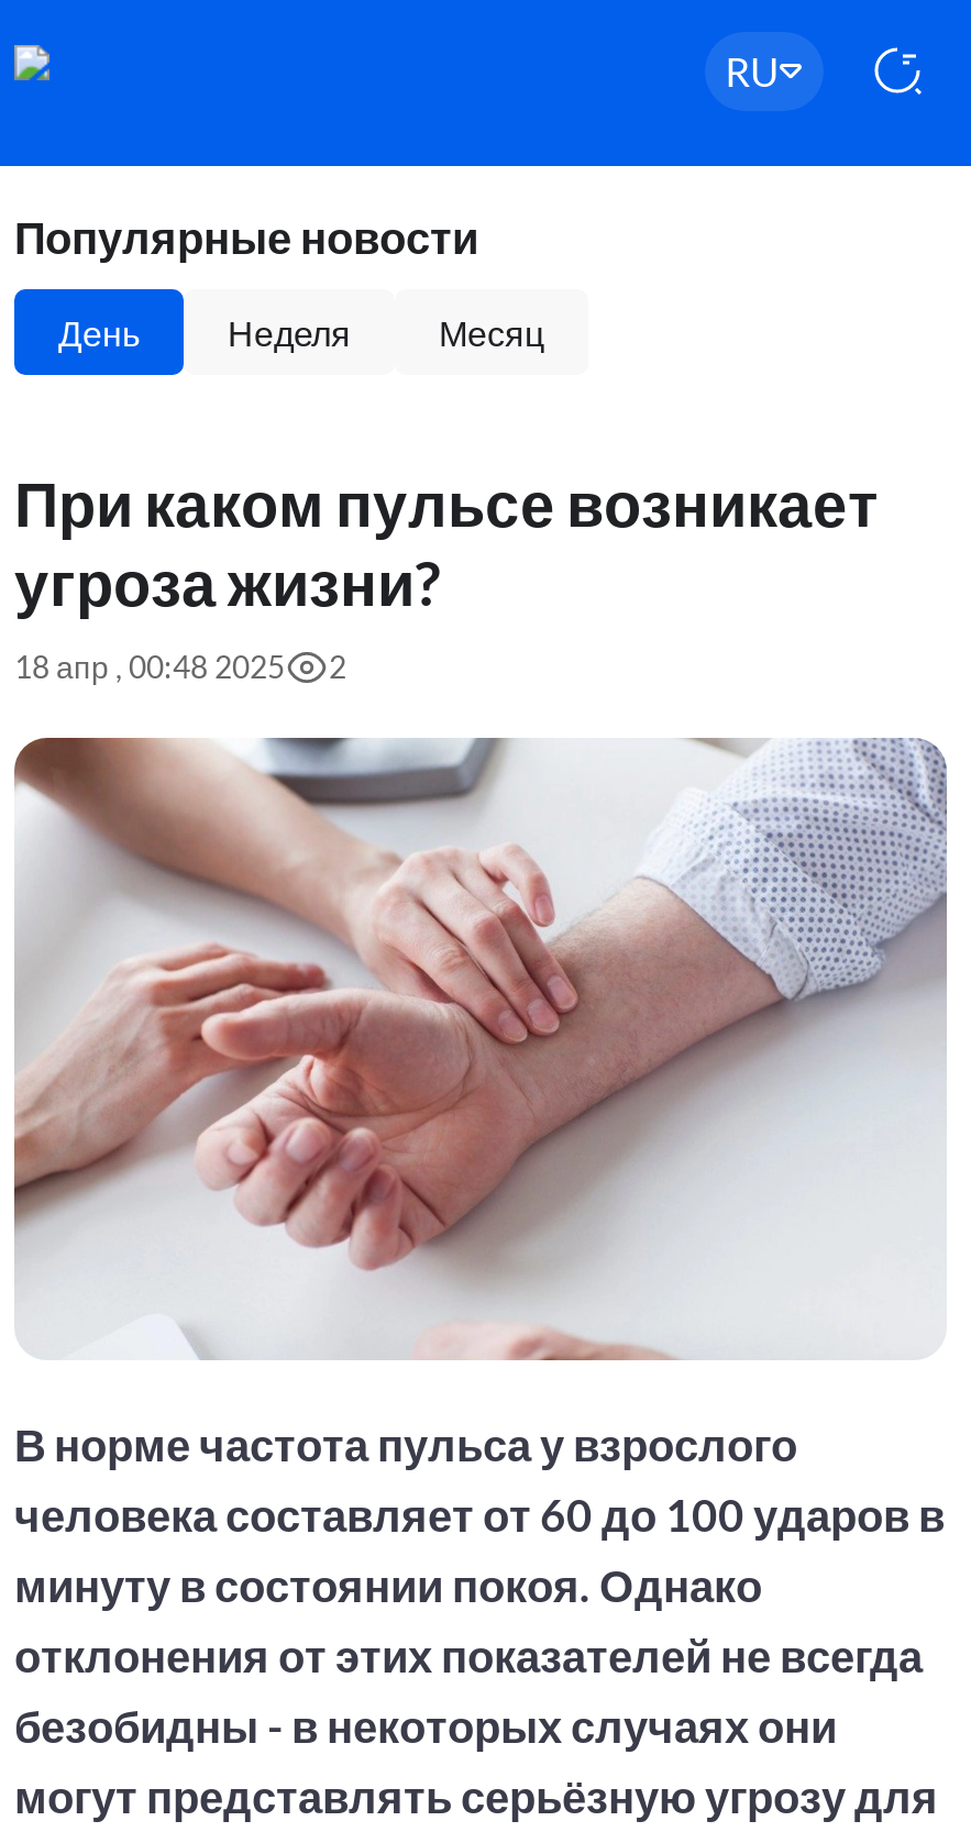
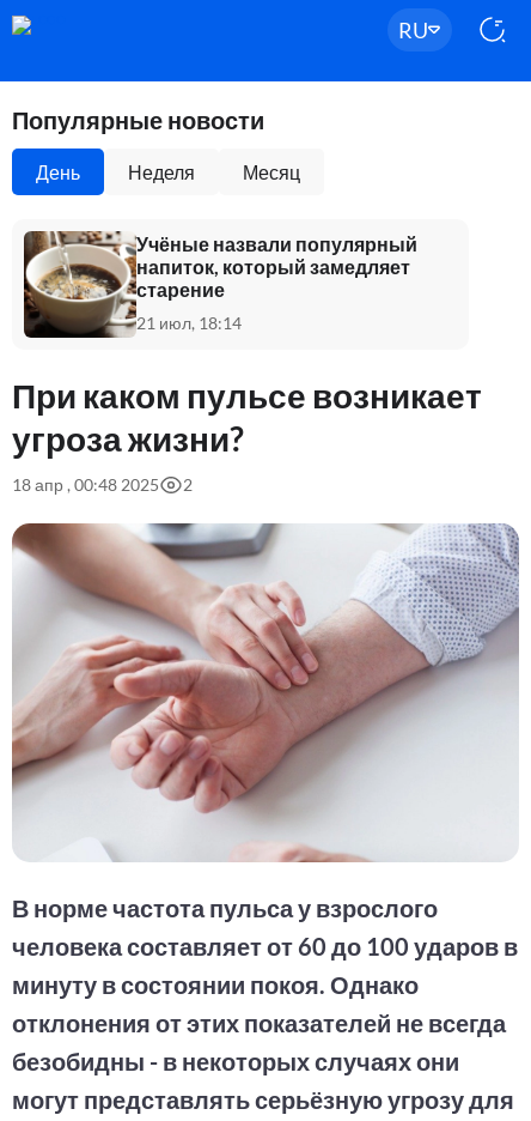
none -> [23,230,417,339] [image] | Учёные назвали популярный | напиток, который замедляет | старение | 21 июл, 18:14

